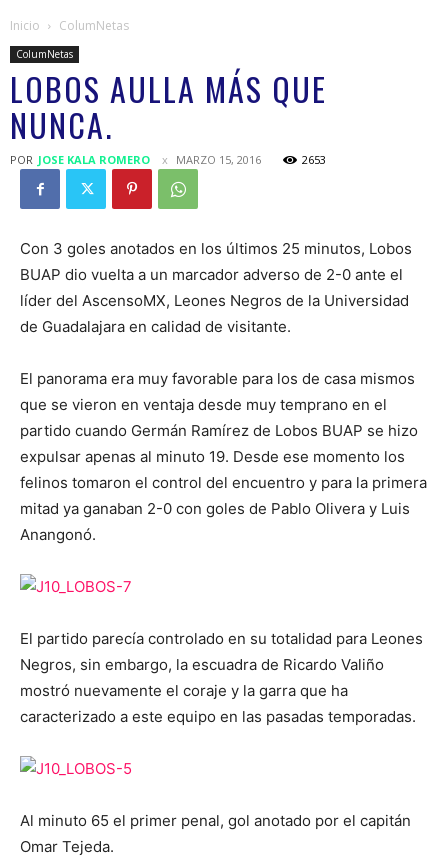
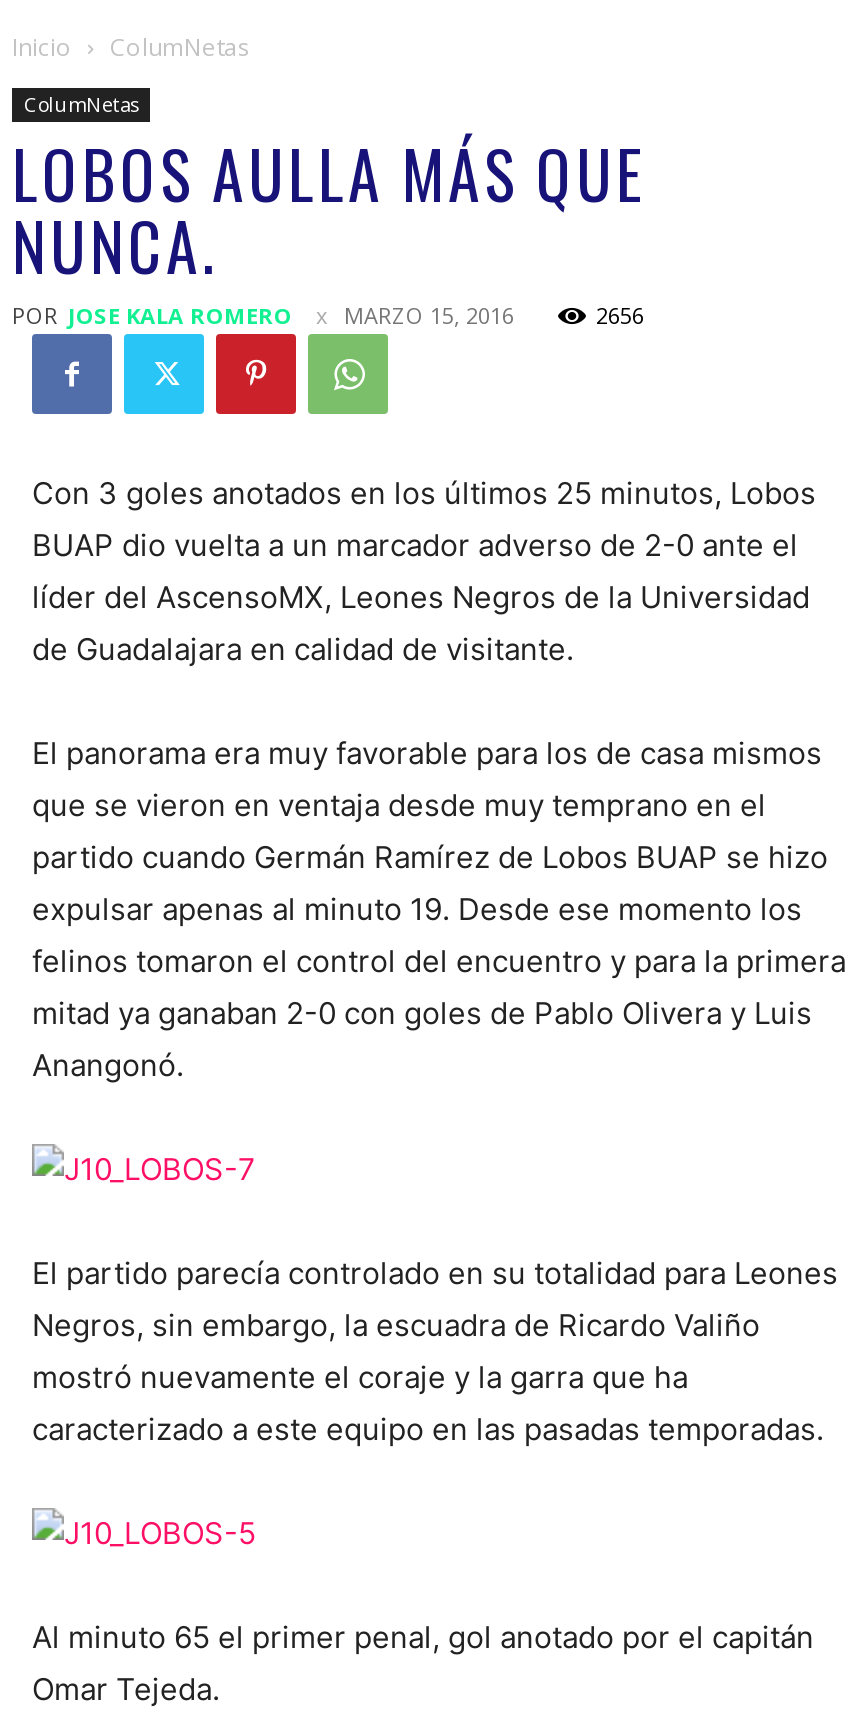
[302,152,326,167] 2653 -> [596,300,644,330] 2656

